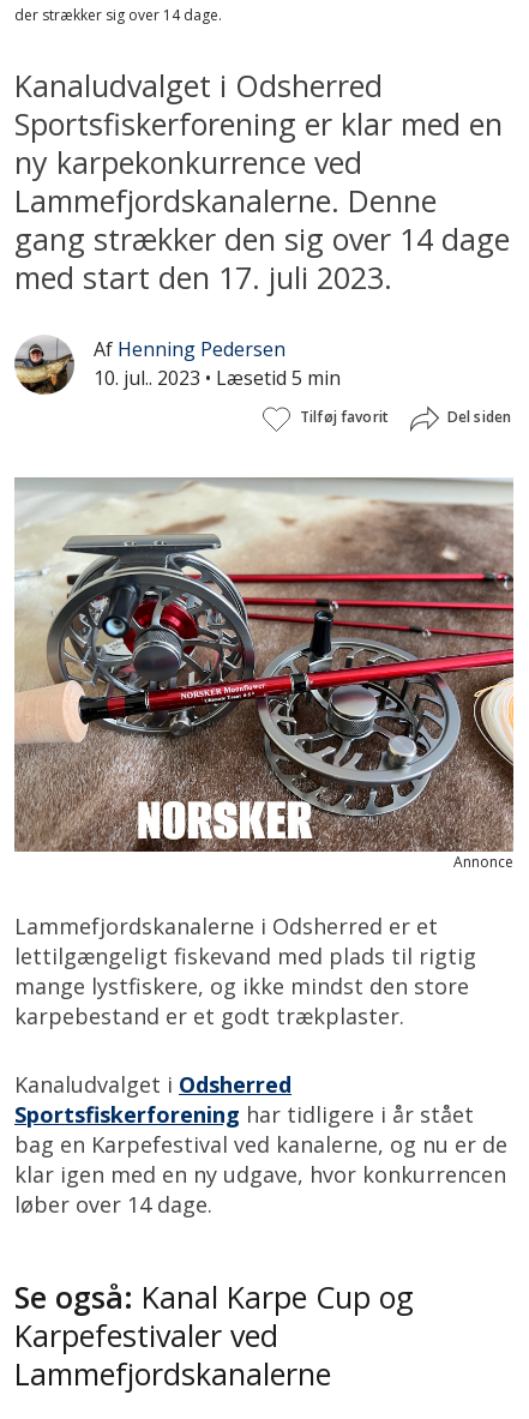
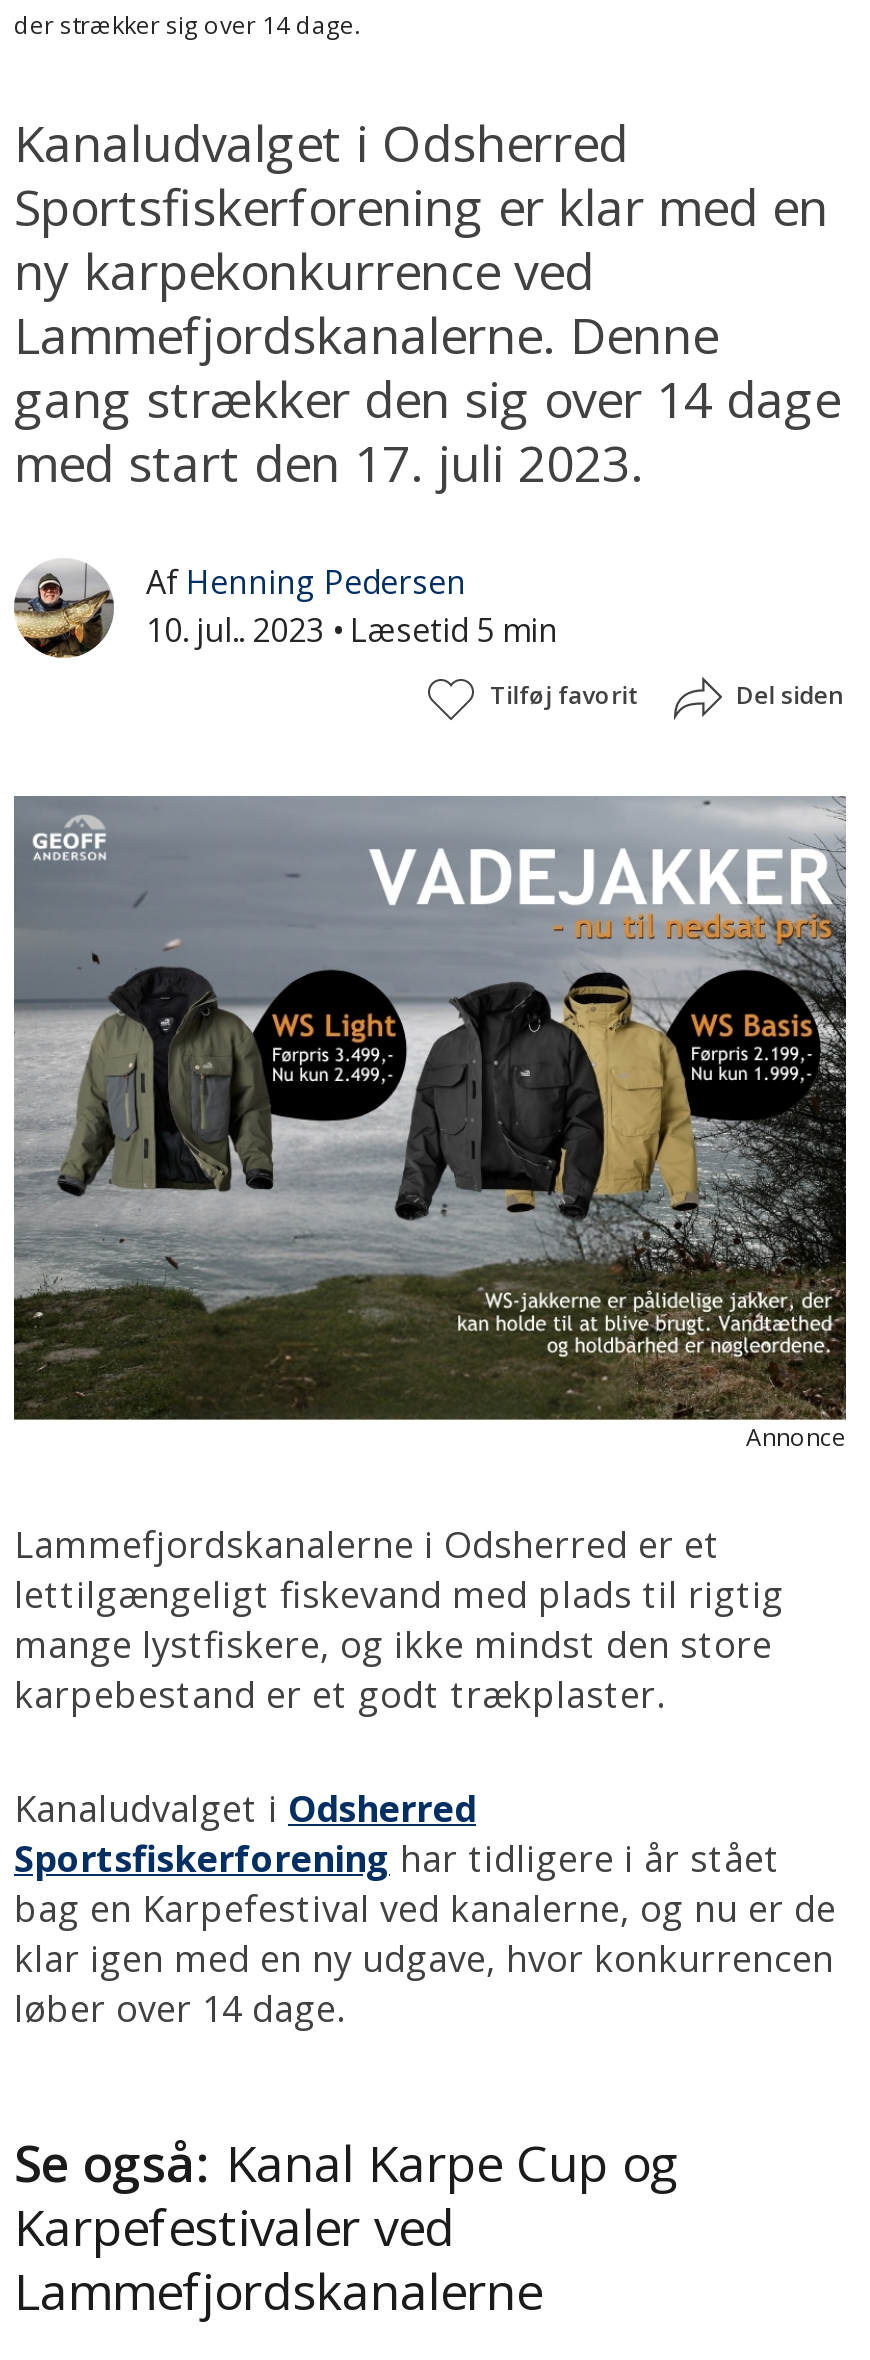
[13,479,515,852] [image] -> [12,796,848,1420] [image]

